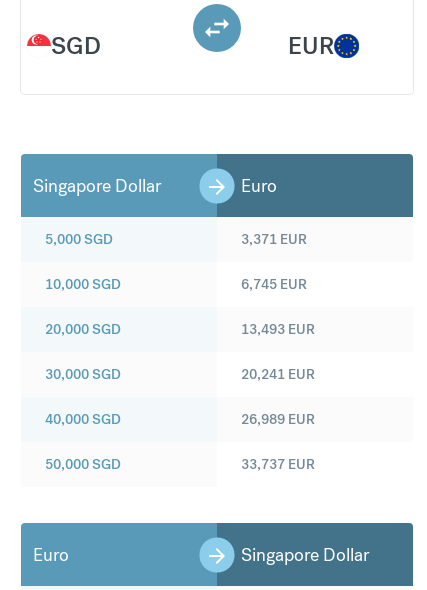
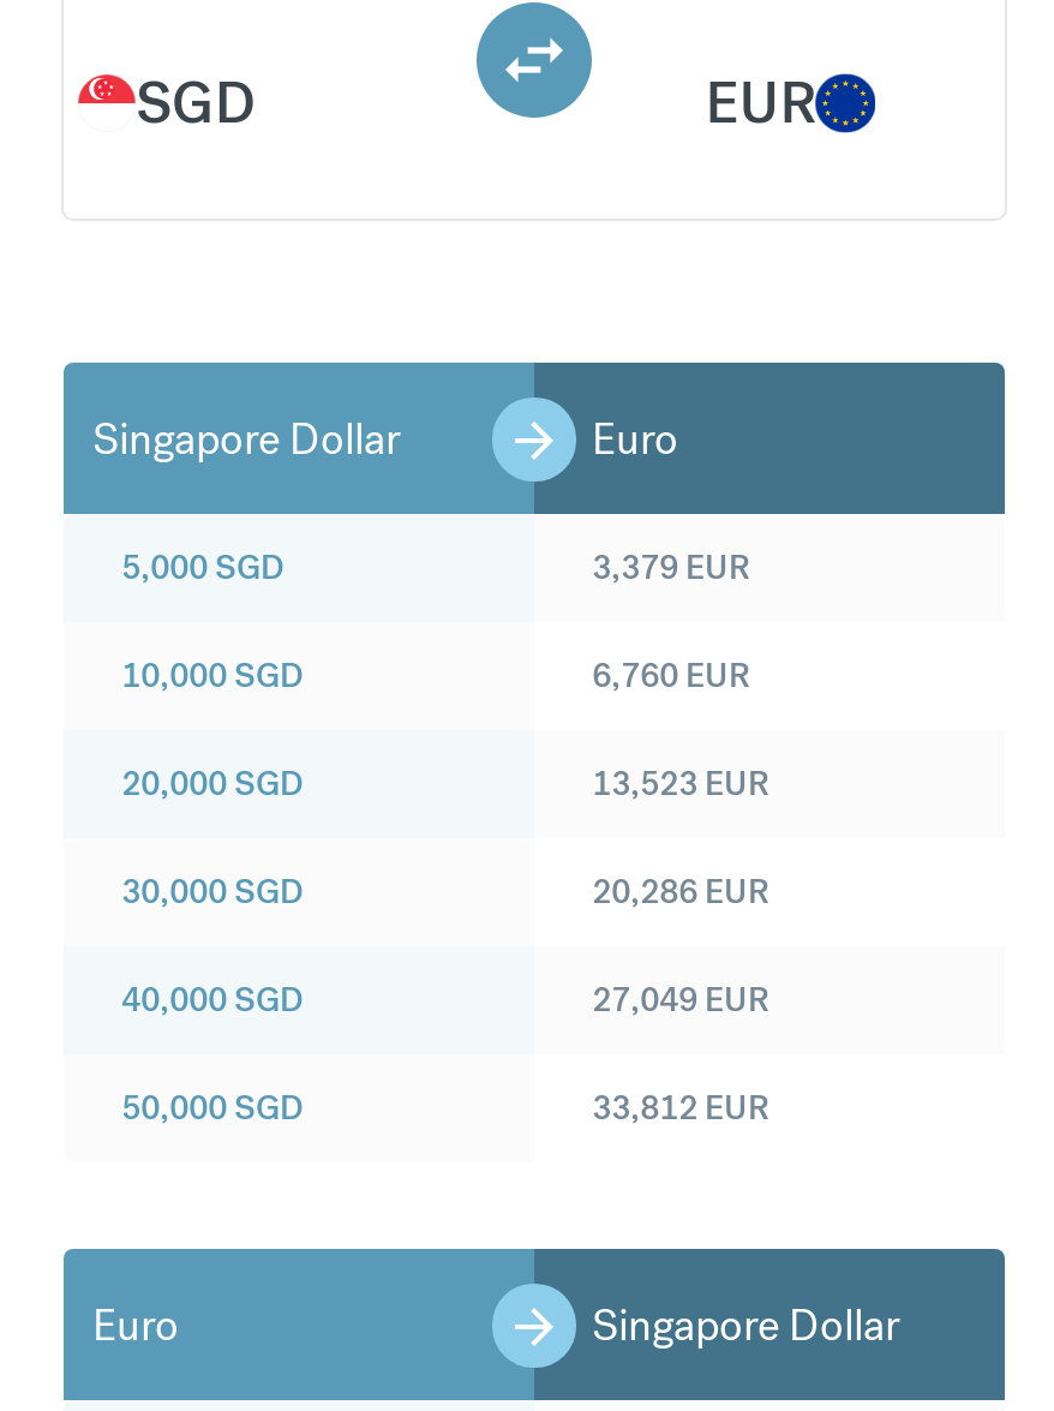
[241,230,307,248] 3,371 EUR -> [592,546,750,589] 3,379 EUR
[241,275,307,293] 6,745 EUR -> [592,654,750,697] 6,760 EUR
[241,320,315,338] 13,493 EUR -> [592,762,769,805] 13,523 EUR
[241,365,315,383] 20,241 EUR -> [592,870,769,913] 20,286 EUR
[241,410,315,428] 26,989 EUR -> [592,978,769,1021] 27,049 EUR
[241,455,315,473] 33,737 EUR -> [592,1086,769,1129] 33,812 EUR

